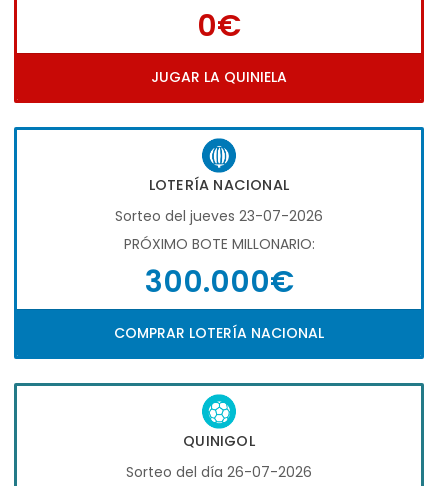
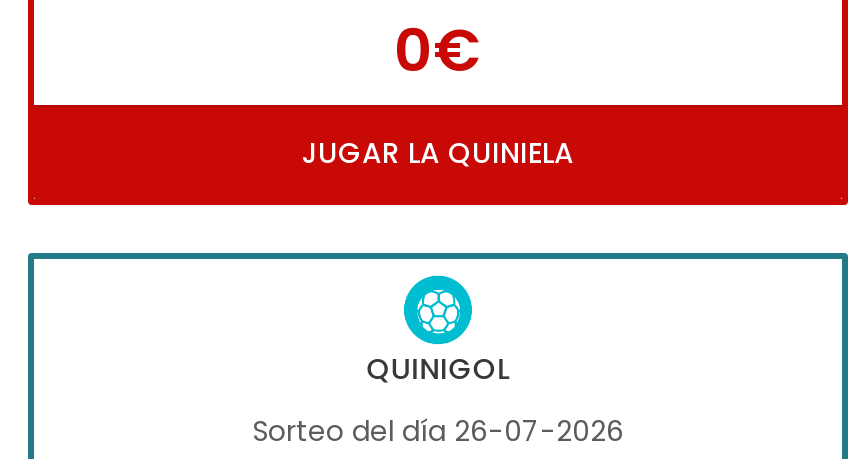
[14,127,424,360] [image] | LOTERÍA NACIONAL | Sorteo del jueves 23-07-2026 | PRÓXIMO BOTE MILLONARIO: | 300.000€ | COMPRAR LOTERÍA NACIONAL -> none

